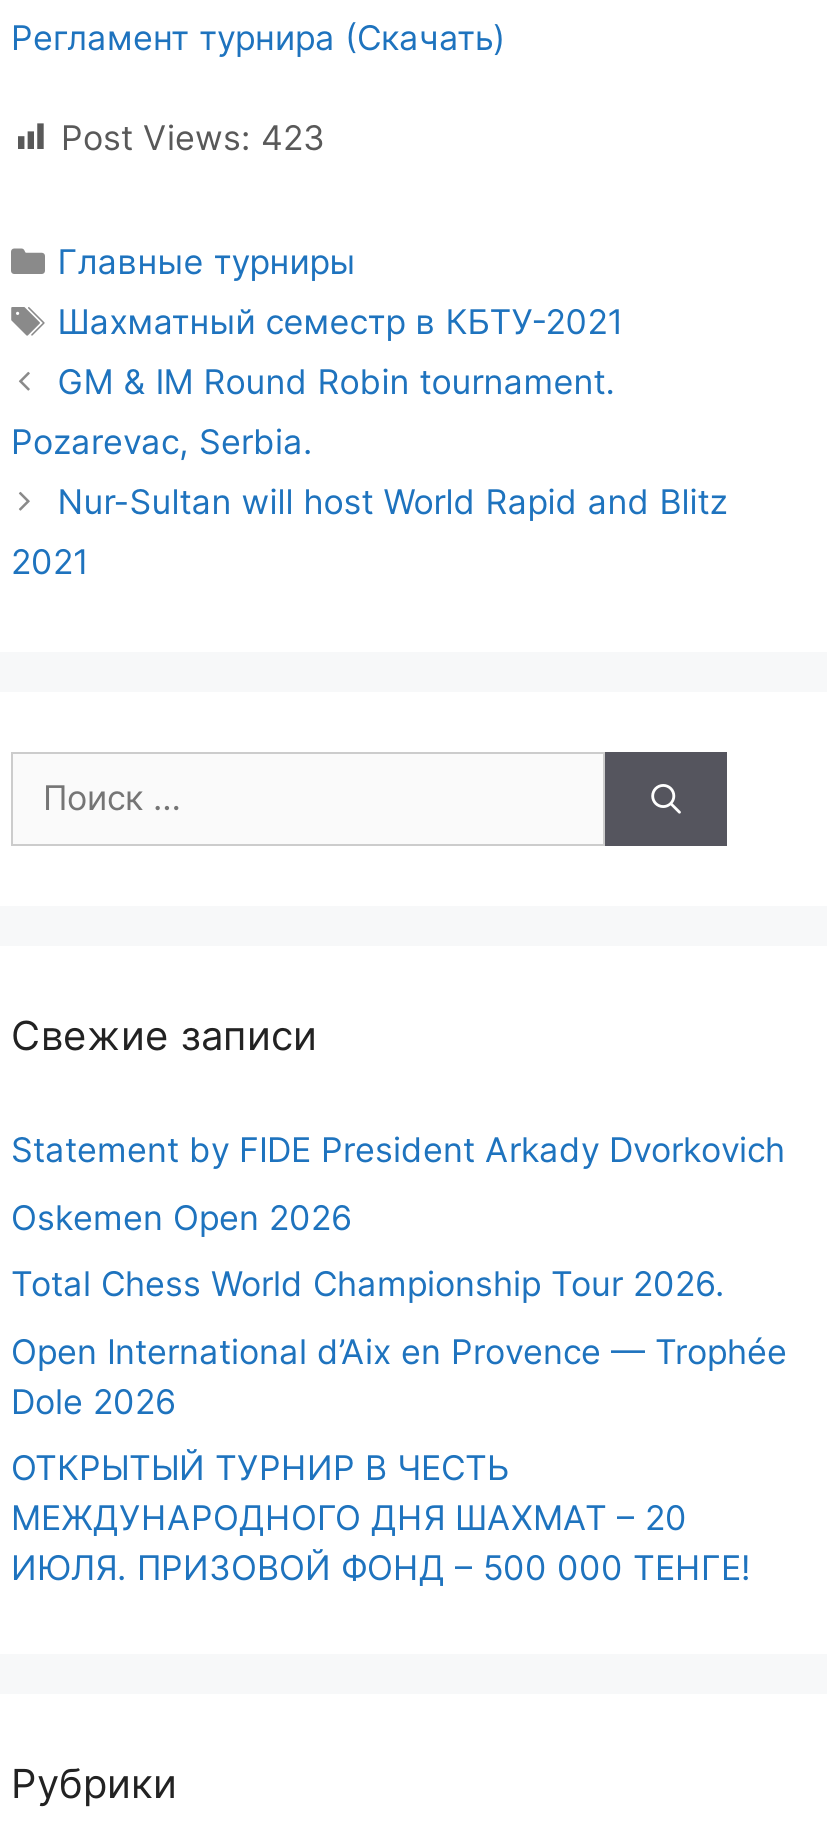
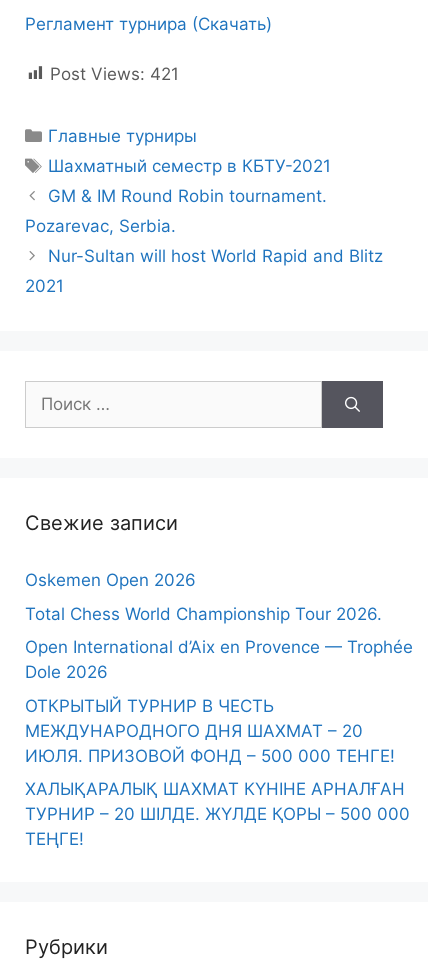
[61,118,325,158] Post Views: 423 -> [50,64,179,84] Post Views: 421
[11,1130,785,1170] Statement by FIDE President Arkady Dvorkovich -> none
moved [11,1197,787,1588] -> [25,570,413,765]: Oskemen Open 2026 | Total Chess World Championship Tour 2026. | Open International d’Aix en Provence — Trophée | Dole 2026 | ОТКРЫТЫЙ ТУРНИР В ЧЕСТЬ | МЕЖДУНАРОДНОГО ДНЯ ШАХМАТ – 20 | ИЮЛЯ. ПРИЗОВОЙ ФОНД – 500 000 ТЕНГЕ!
none -> [25,779,410,849] ХАЛЫҚАРАЛЫҚ ШАХМАТ КҮНІНЕ АРНАЛҒАН | ТУРНИР – 20 ШІЛДЕ. ЖҮЛДЕ ҚОРЫ – 500 000 | ТЕҢГЕ!

